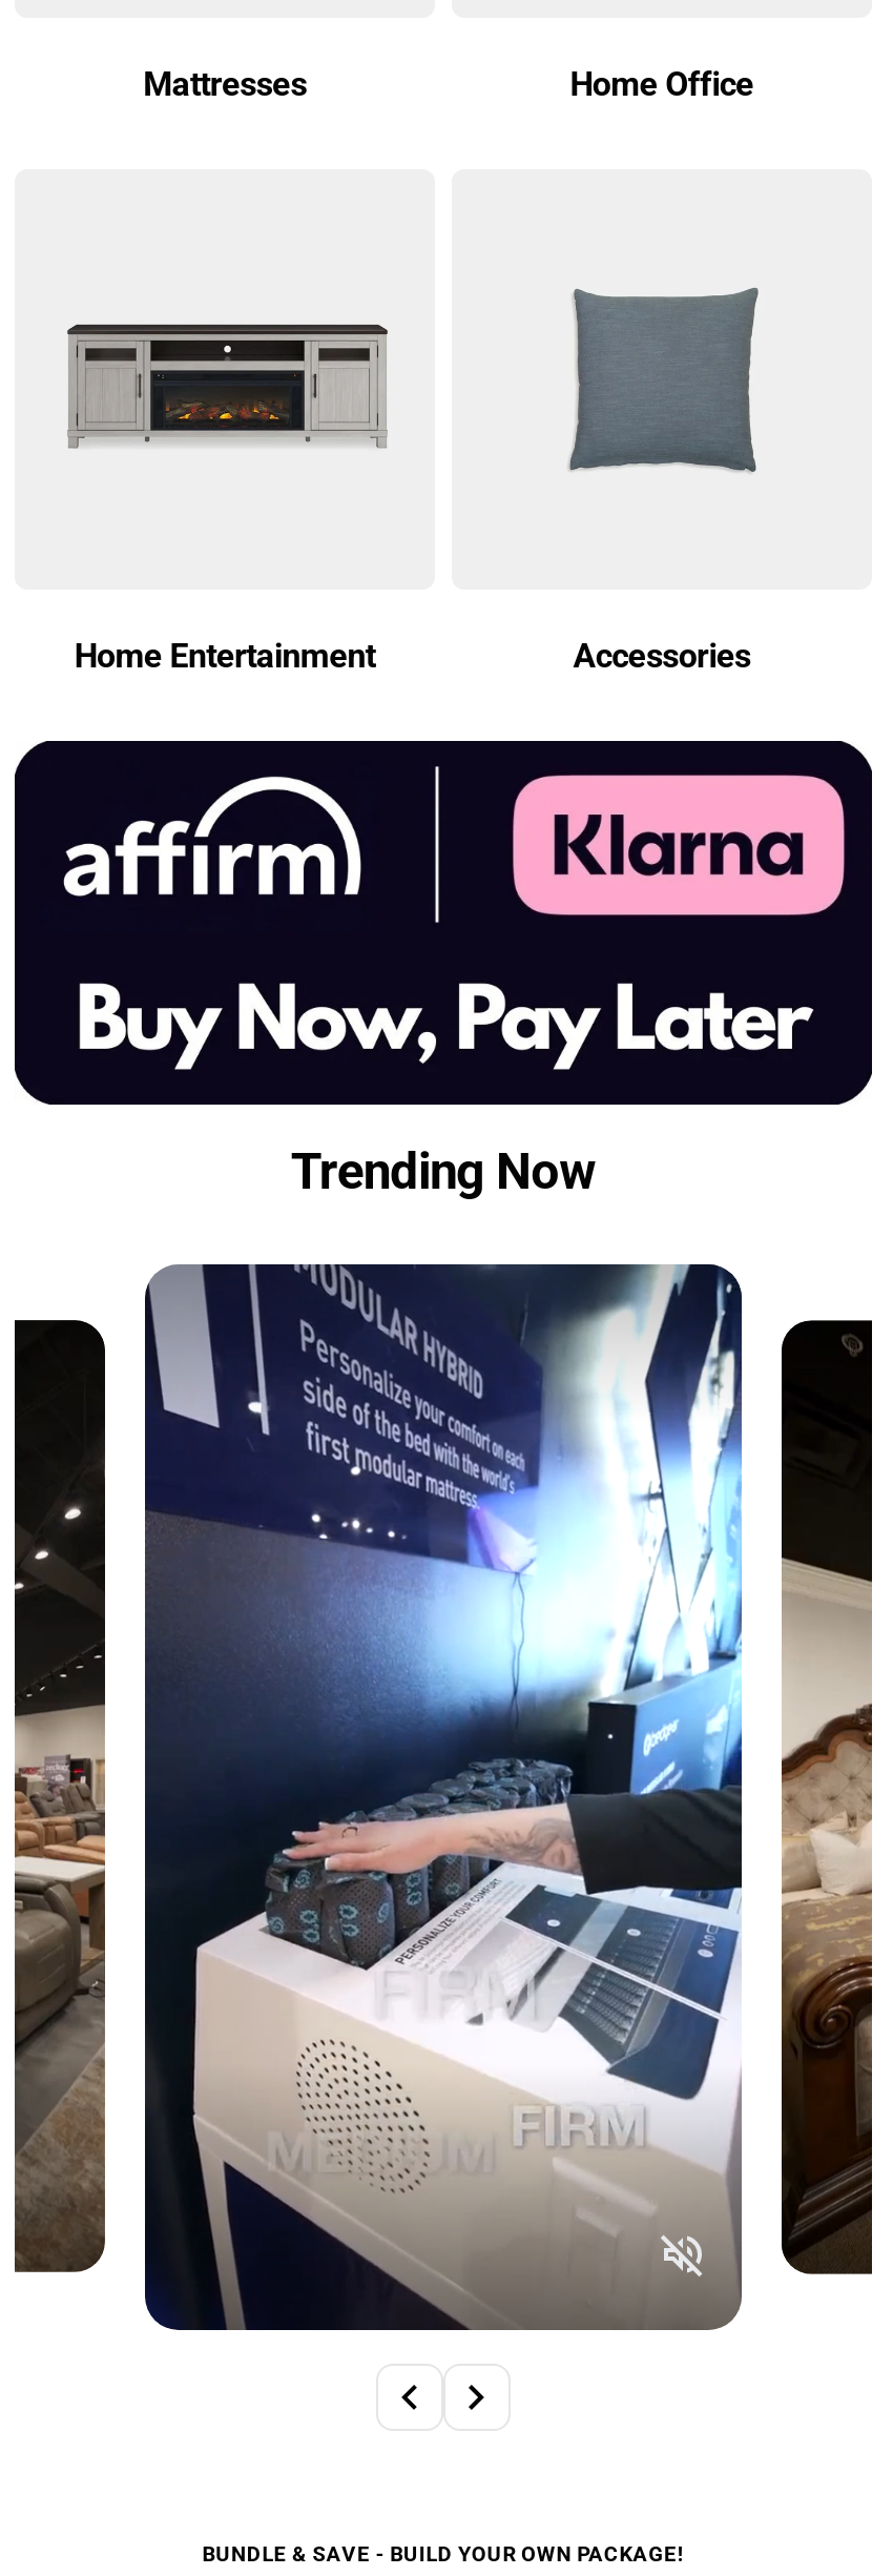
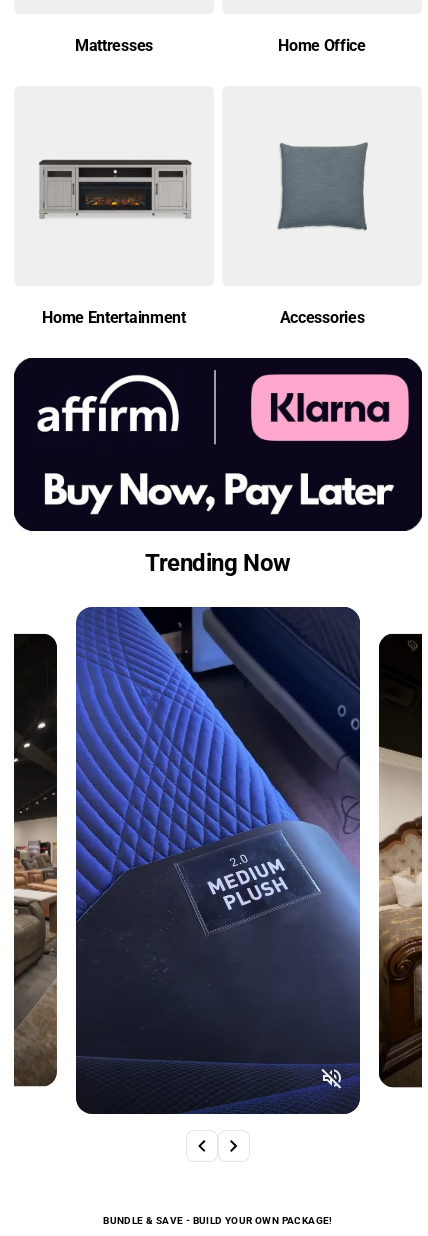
[143,1262,744,2330] [image] -> [75,606,361,1114] [image]

